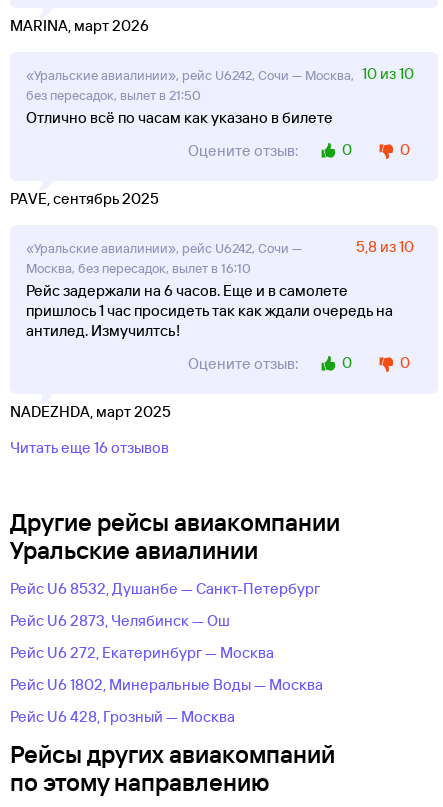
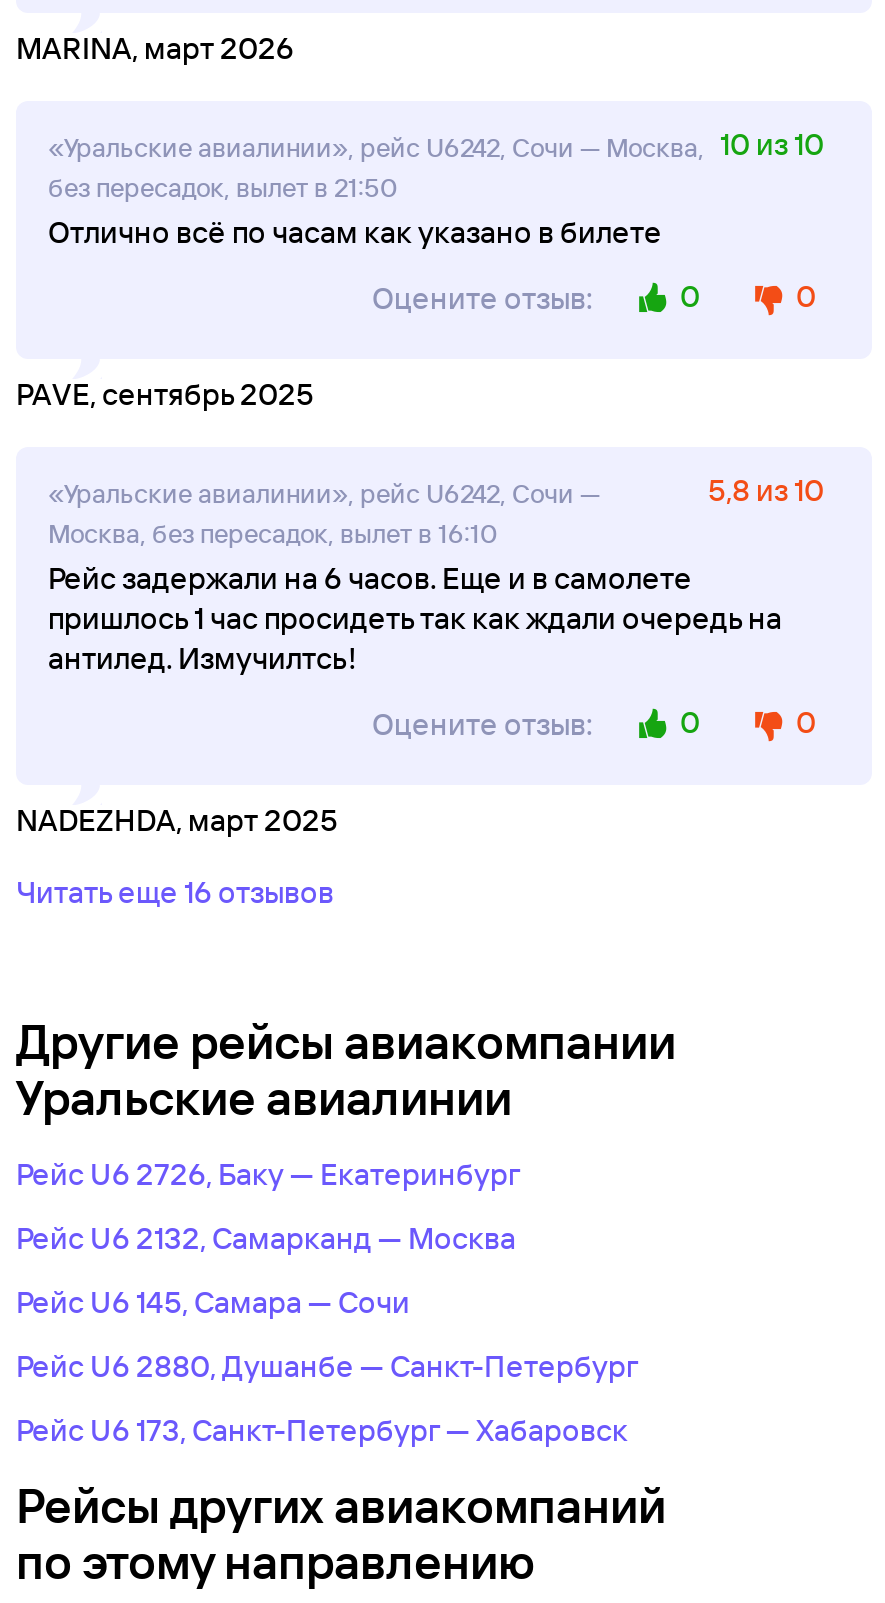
[10,579,320,598] Рейс U6 8532, Душанбе — Санкт-Петербург -> [16,1156,520,1194] Рейс U6 2726, Баку — Екатеринбург
[10,611,230,630] Рейс U6 2873, Челябинск — Ош -> [16,1220,516,1258] Рейс U6 2132, Самарканд — Москва
[10,643,274,662] Рейс U6 272, Екатеринбург — Москва -> [16,1284,410,1322] Рейс U6 145, Самара — Сочи
[10,675,323,694] Рейс U6 1802, Минеральные Воды — Москва -> [16,1348,638,1386] Рейс U6 2880, Душанбе — Санкт-Петербург
[10,707,235,726] Рейс U6 428, Грозный — Москва -> [16,1412,628,1450] Рейс U6 173, Санкт-Петербург — Хабаровск

